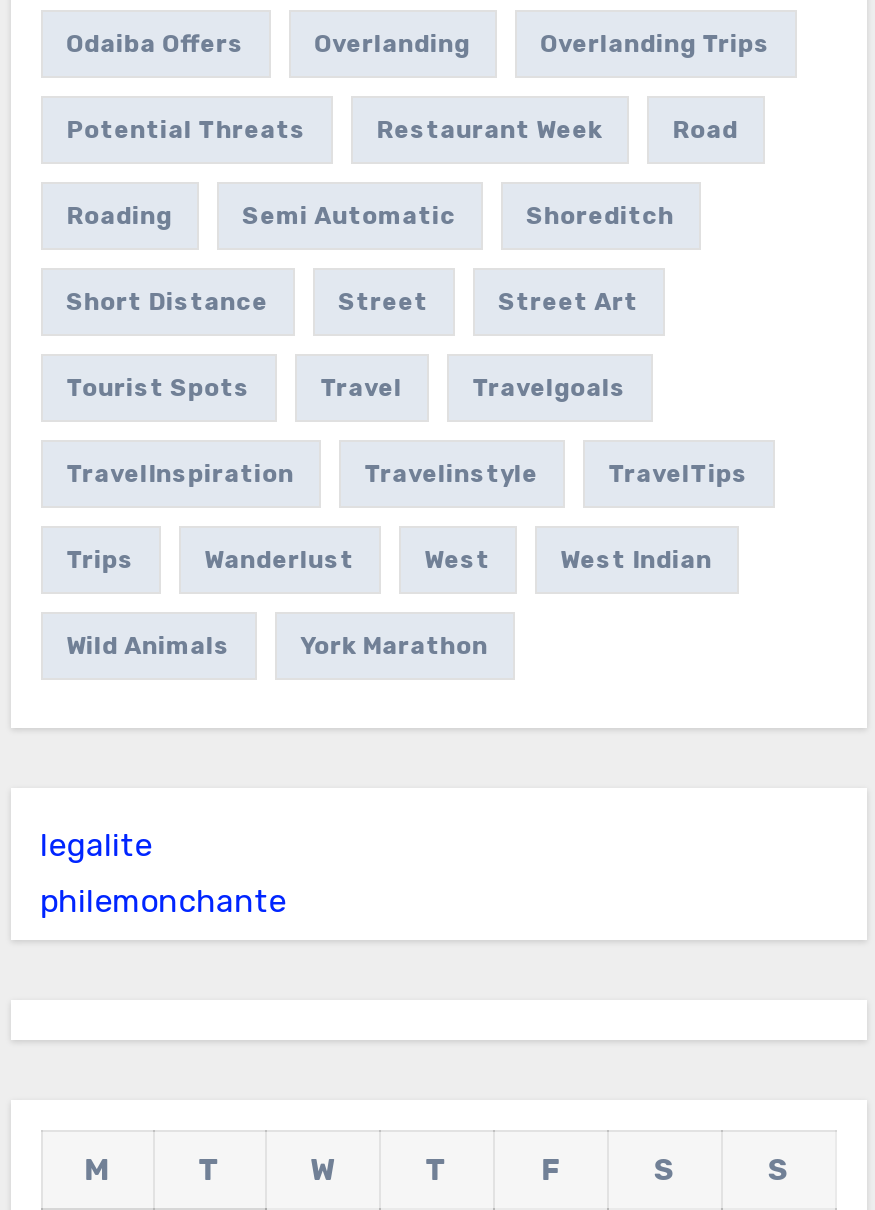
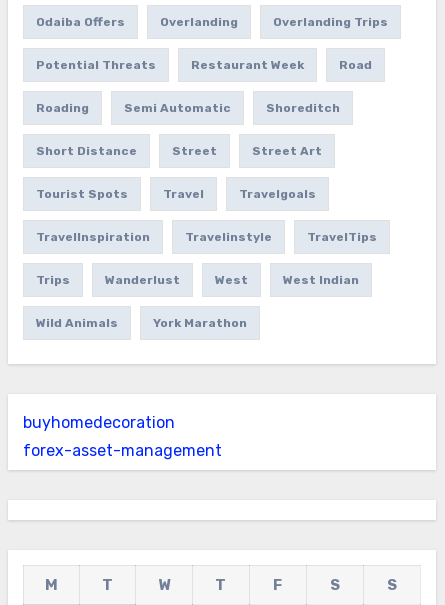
[40,825,152,863] legalite -> [23,413,175,432] buyhomedecoration
[40,881,286,919] philemonchante -> [23,441,222,460] forex-asset-management

